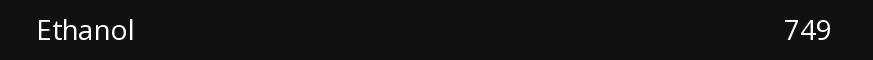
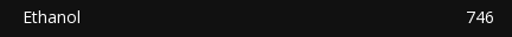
[784,11,832,49] 749 -> [466,6,494,28] 746

